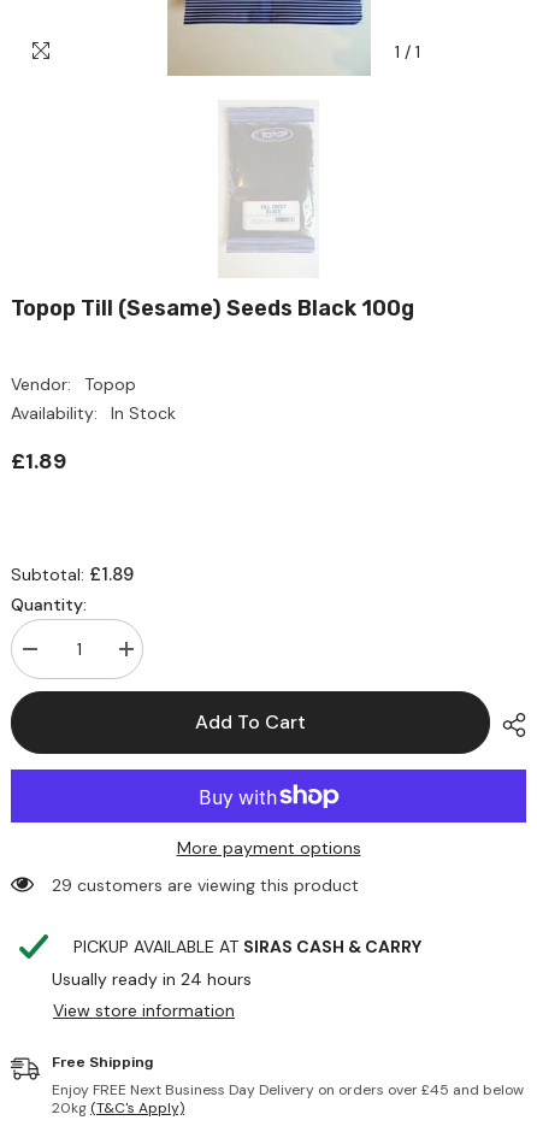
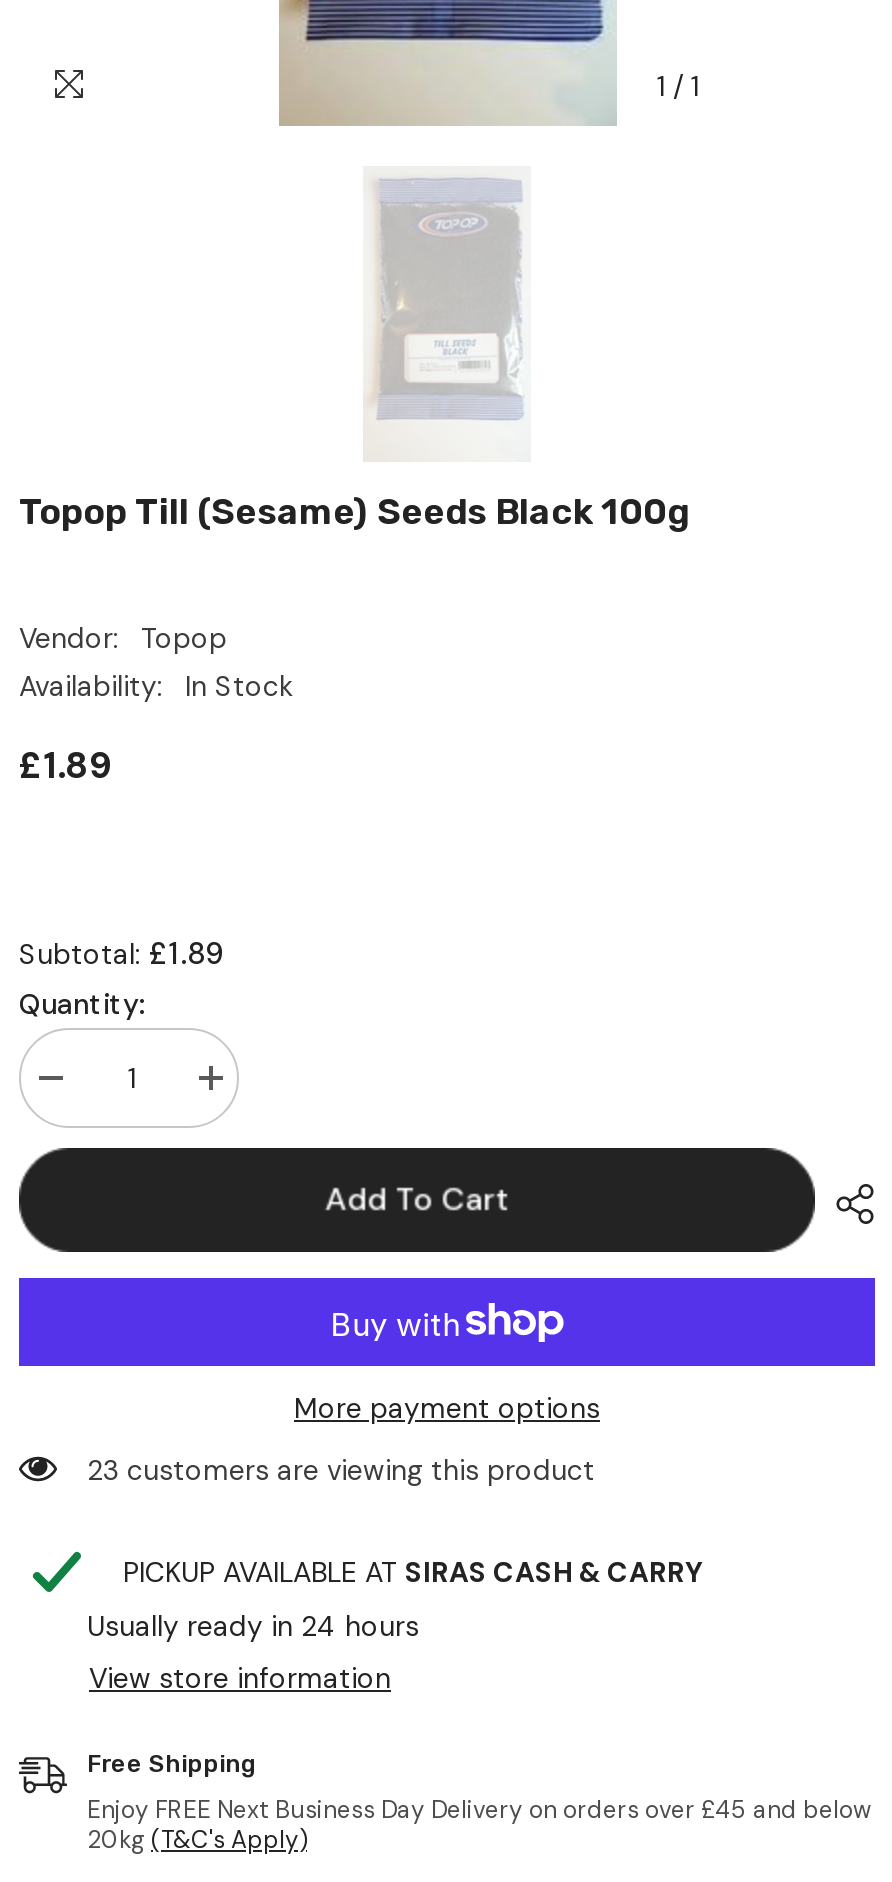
[52,875,359,896] 29 customers are viewing this product -> [87,1453,595,1489] 23 customers are viewing this product

